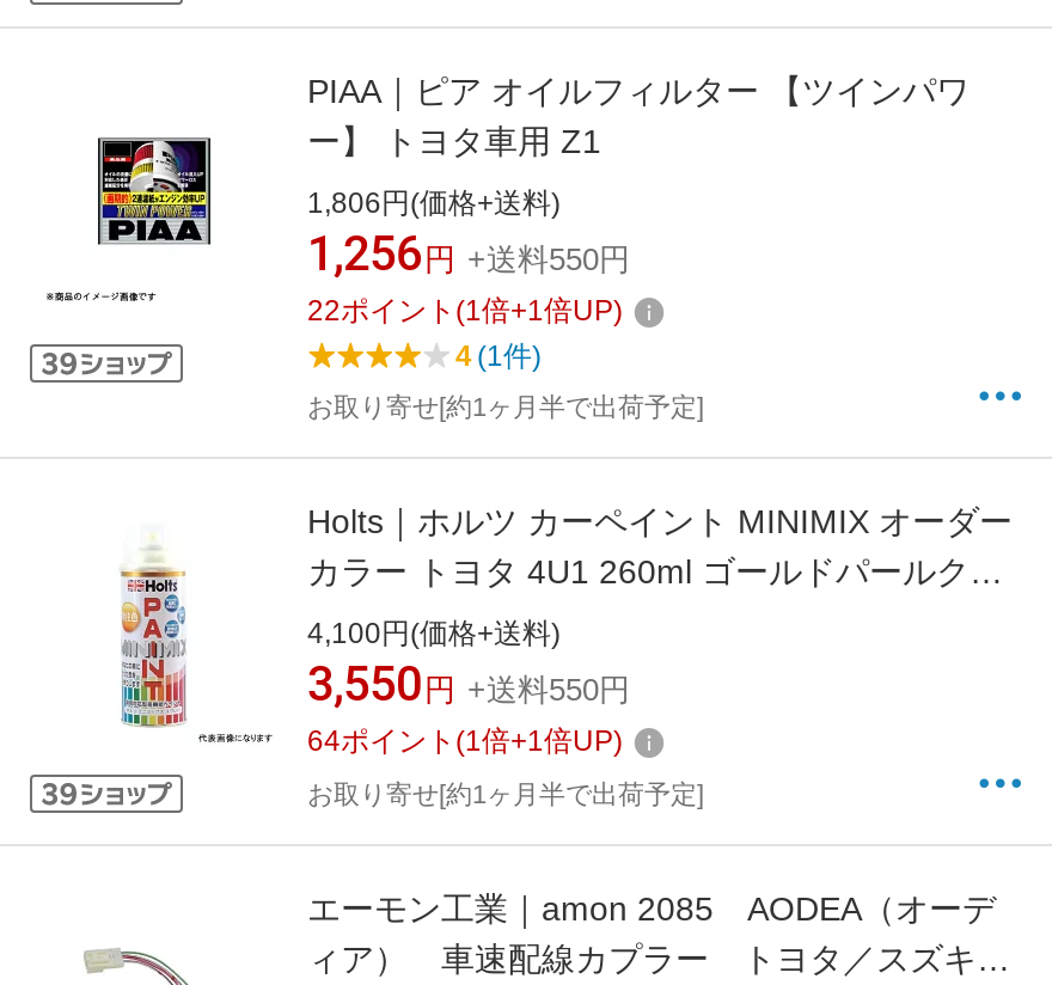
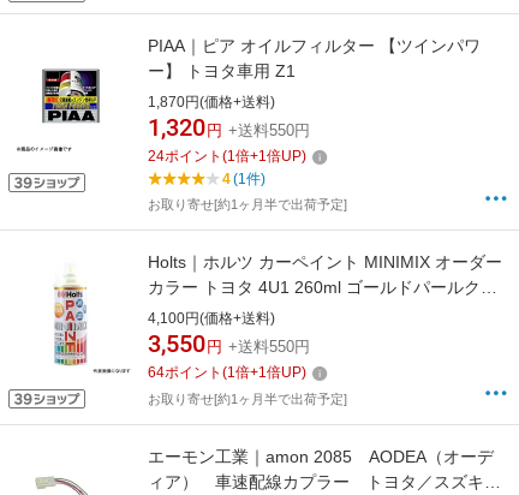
[307,186,561,220] 1,806円(価格+送料) -> [148,94,275,111] 1,870円(価格+送料)
[307,225,630,282] 1,256円 +送料550円 -> [148,113,310,142] 1,320円 +送料550円
[307,294,623,328] 22ポイント(1倍+1倍UP) -> [148,148,306,165] 24ポイント(1倍+1倍UP)

